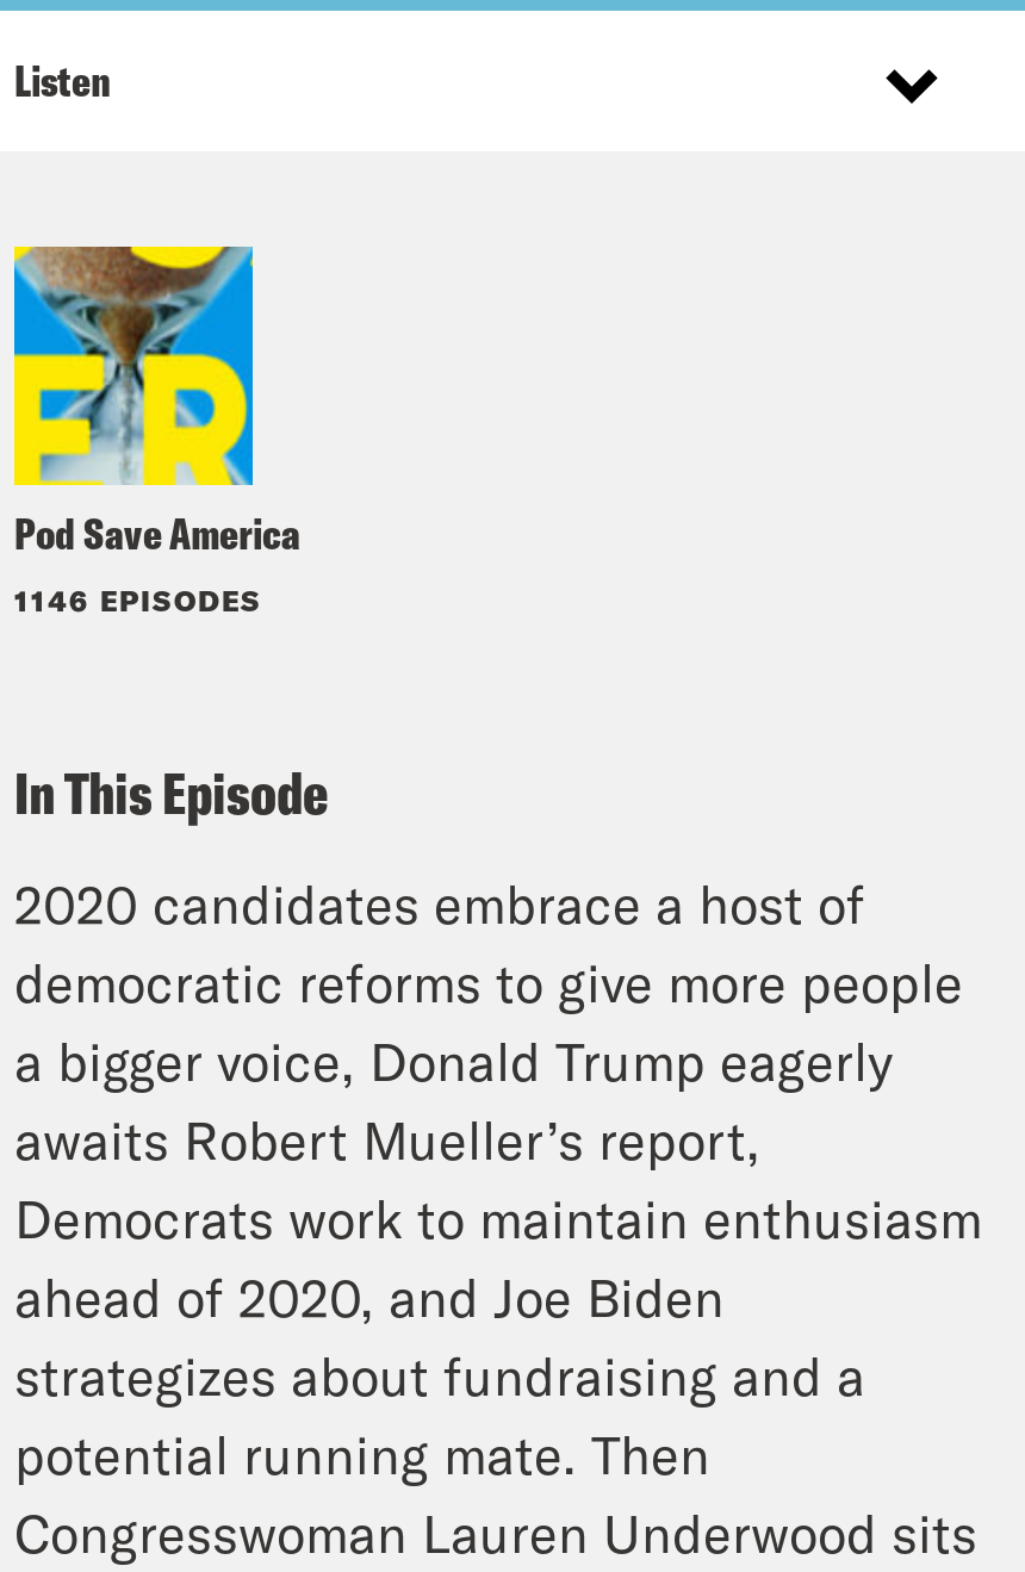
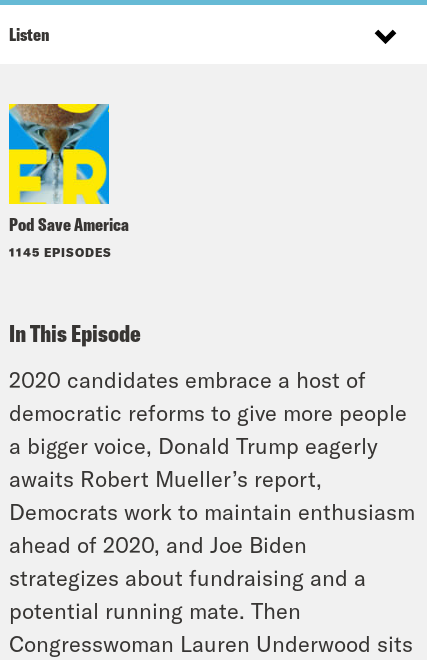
[14,583,262,616] 1146 EPISODES -> [9,245,112,259] 1145 EPISODES

